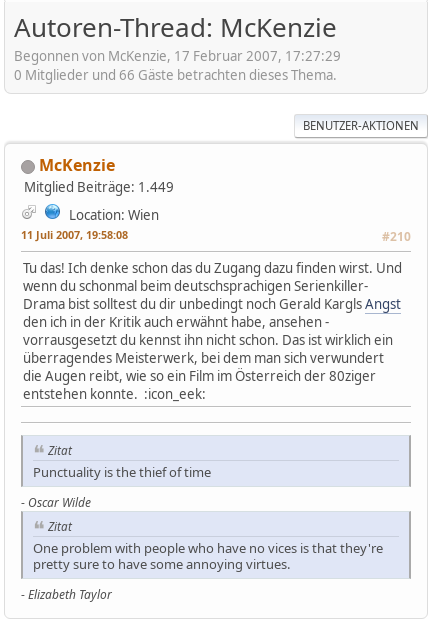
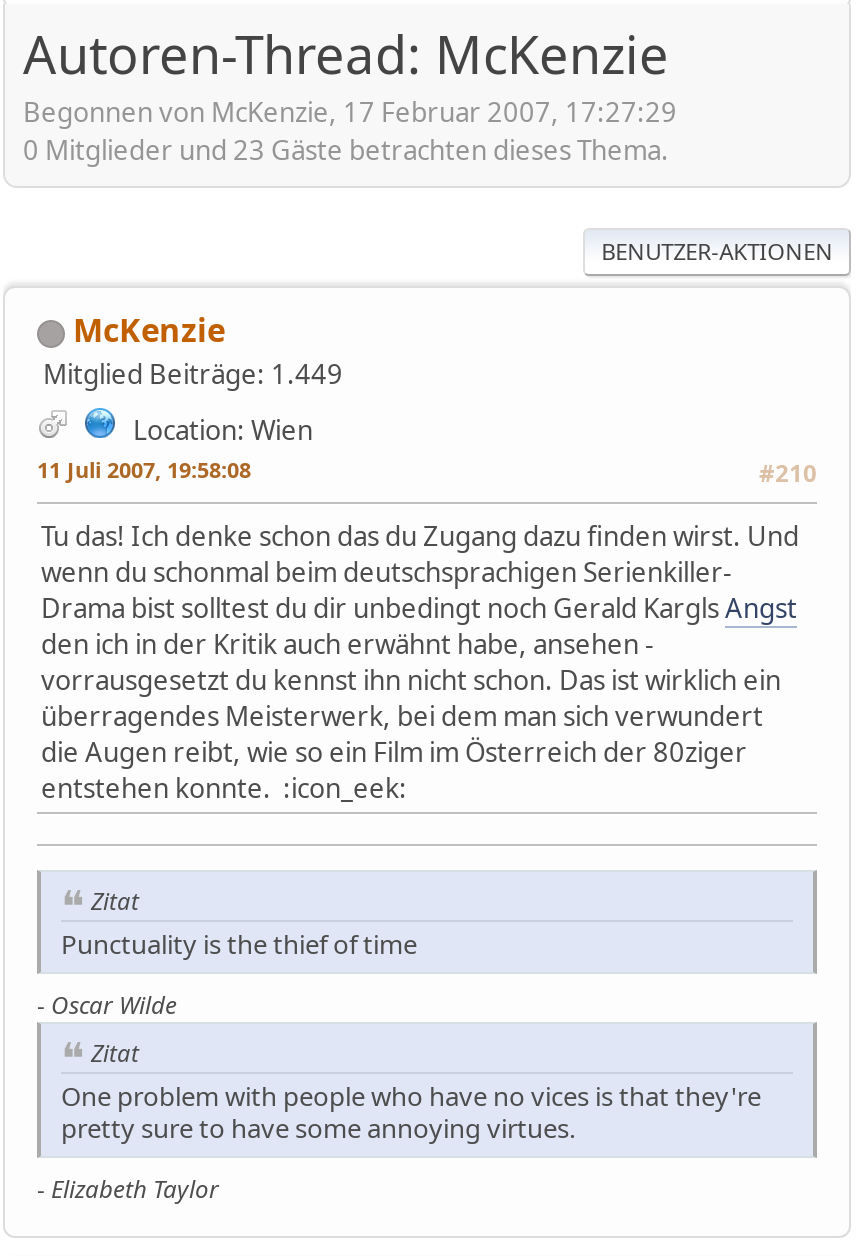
[14,66,337,84] 0 Mitglieder und 66 Gäste betrachten dieses Thema. -> [23,133,669,169] 0 Mitglieder und 23 Gäste betrachten dieses Thema.

